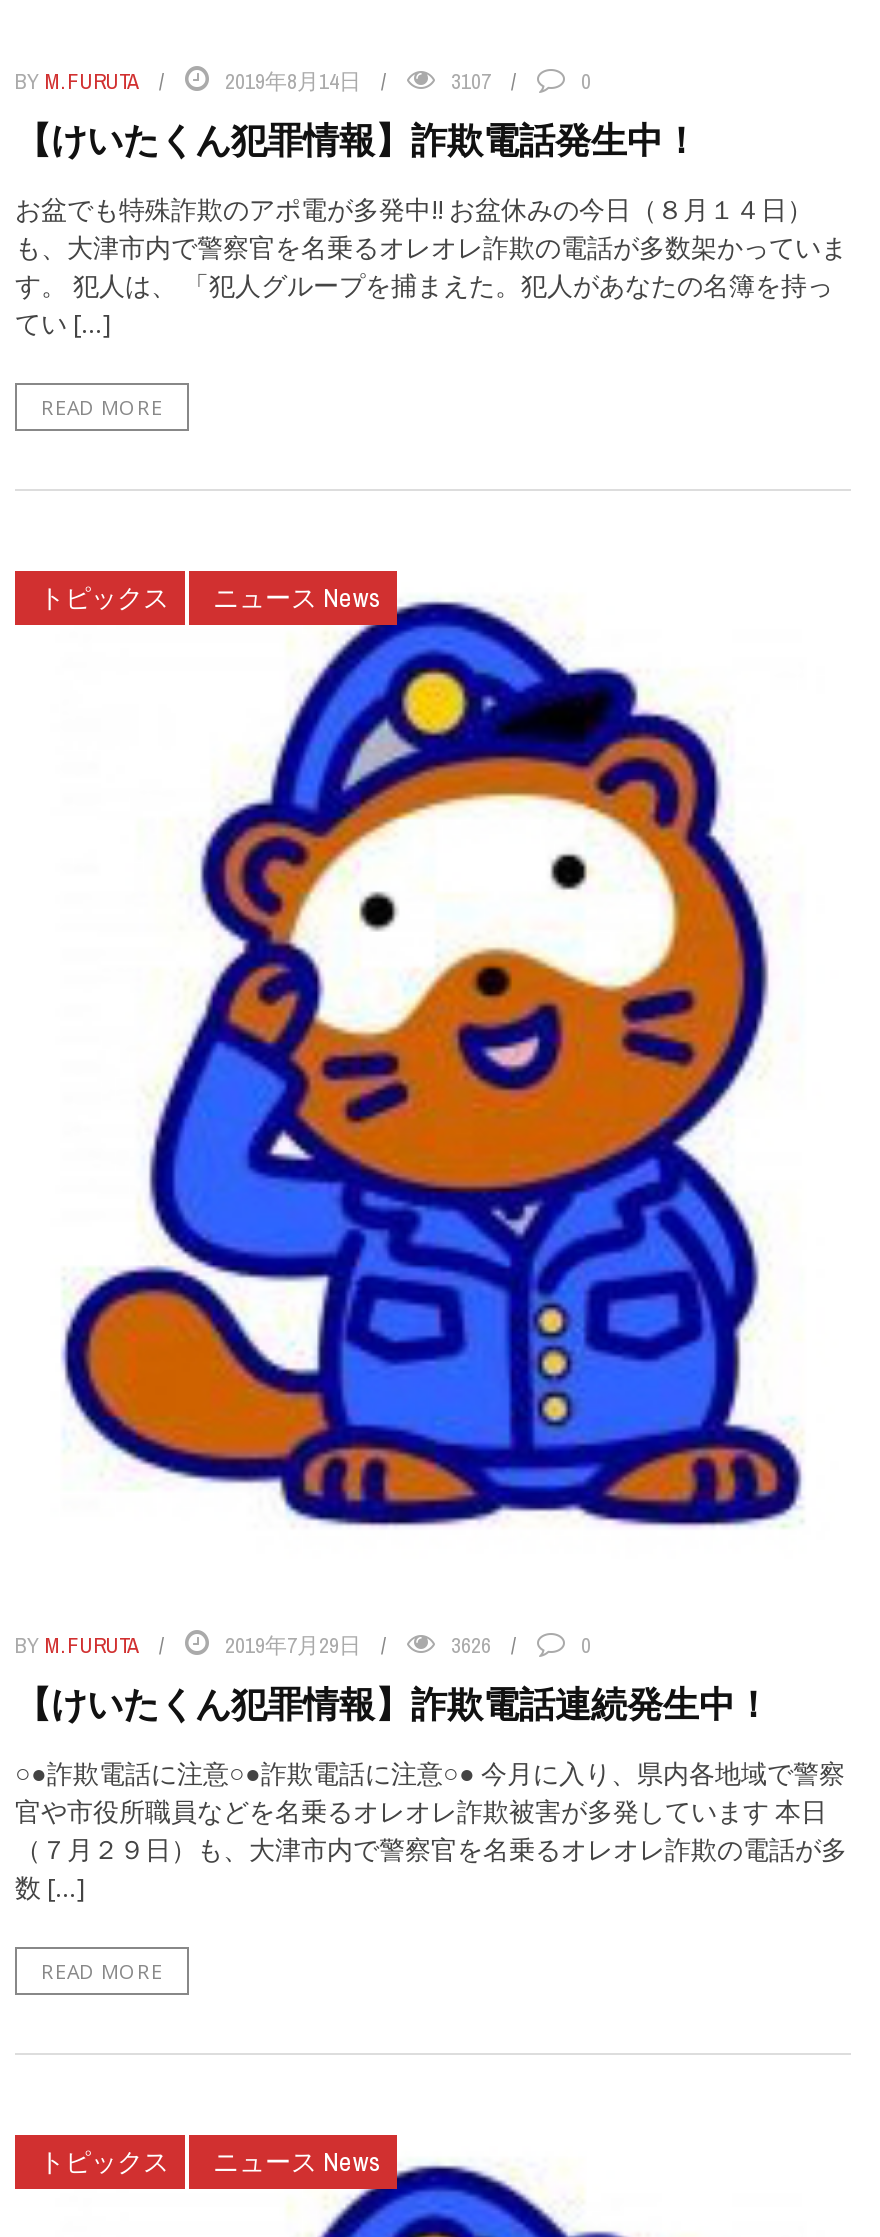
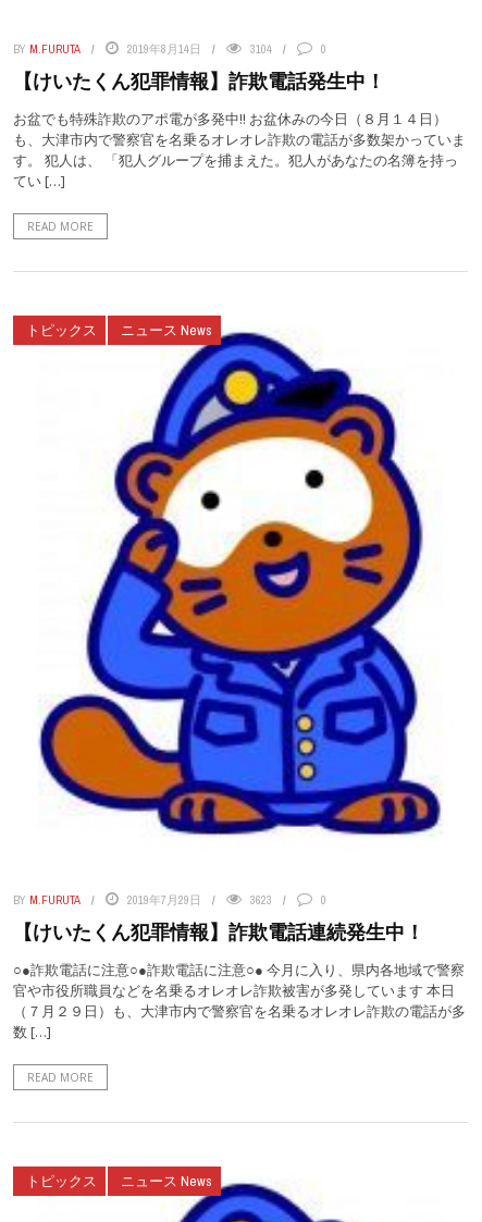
[451,68,491,96] 3107 -> [250,42,272,57] 3104
[451,1631,491,1659] 3626 -> [250,892,272,908] 3623

